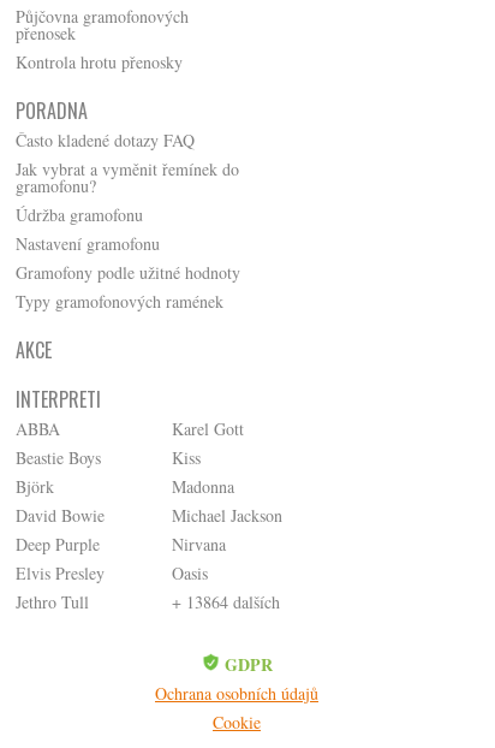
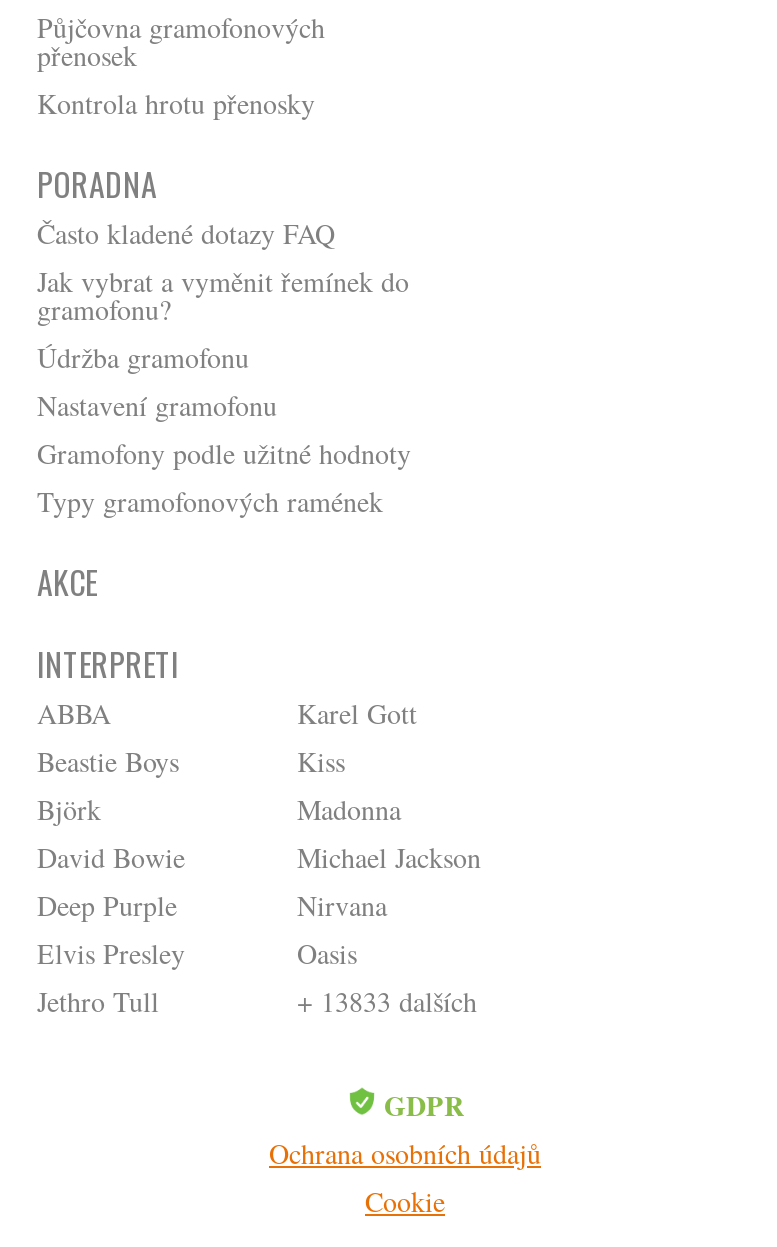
[172,590,280,613] + 13864 dalších -> [297,982,477,1020] + 13833 dalších

